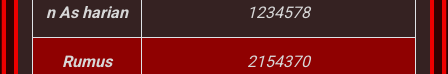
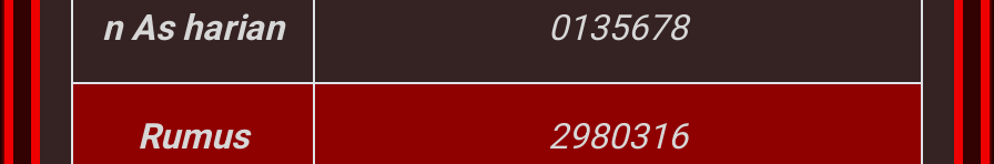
[247,3,310,22] 1234578 -> [548,7,688,49] 0135678
[247,52,310,71] 2154370 -> [548,115,688,157] 2980316

